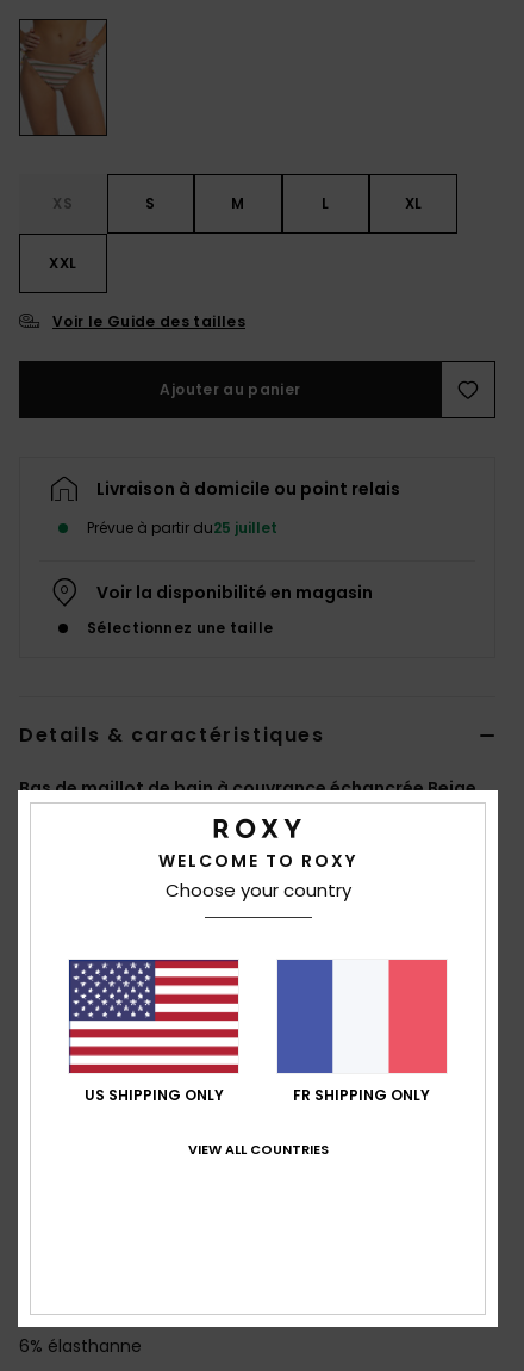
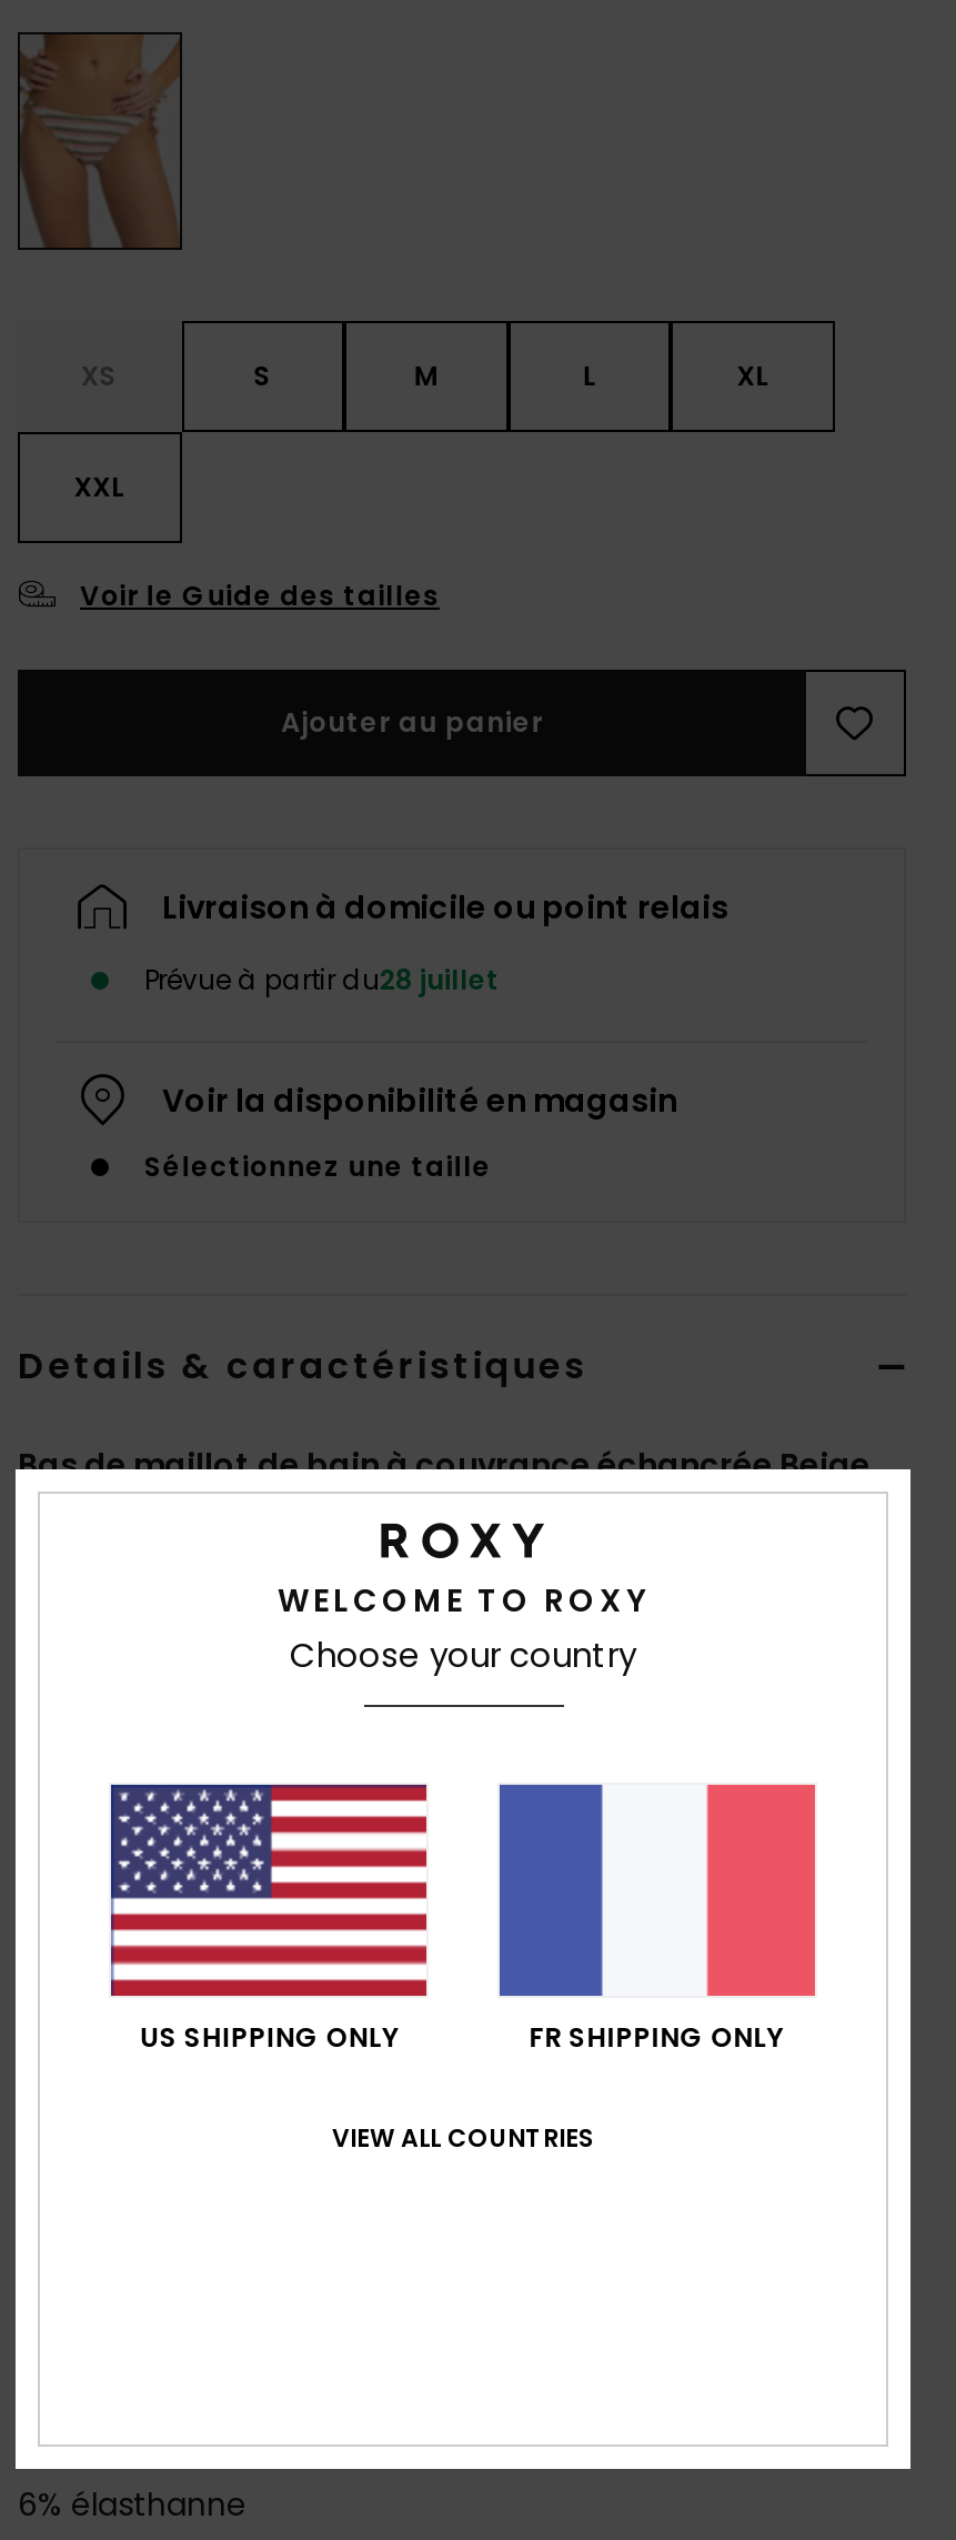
[87,518,277,538] Prévue à partir du25 juillet -> [144,961,500,999] Prévue à partir du28 juillet

